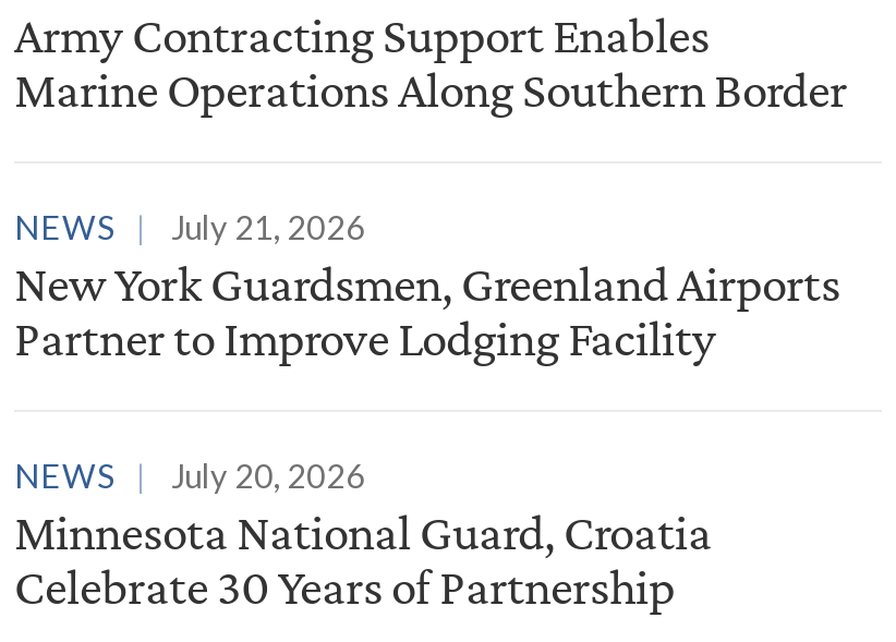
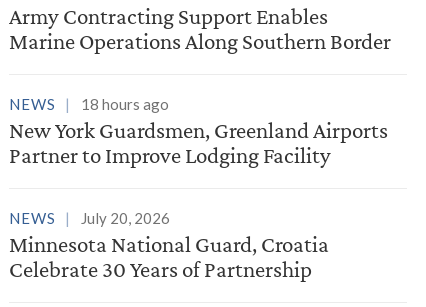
[14,208,365,247] NEWS July 21, 2026 -> [9,95,169,113] NEWS 18 hours ago

